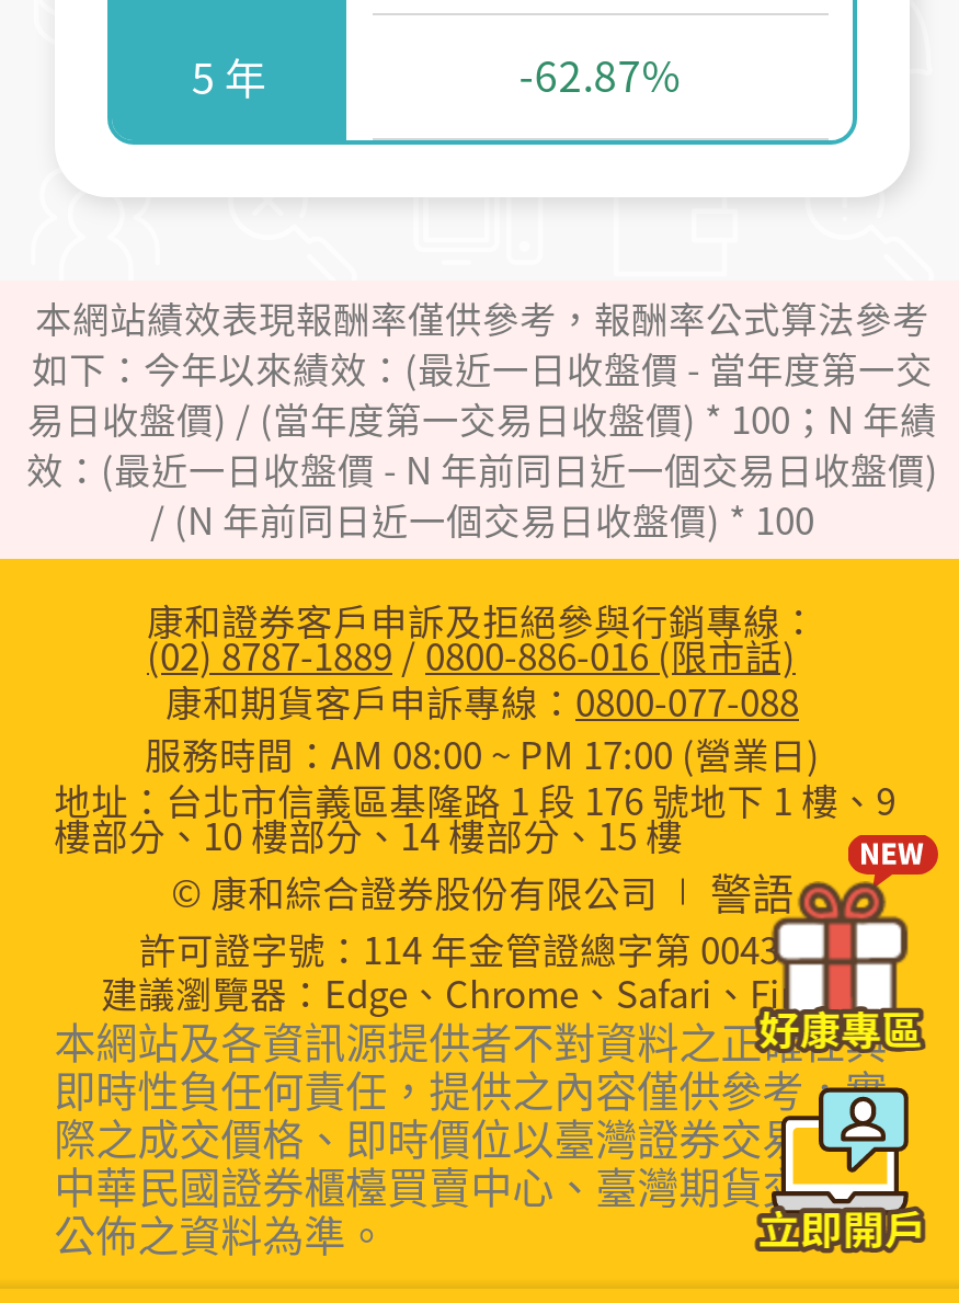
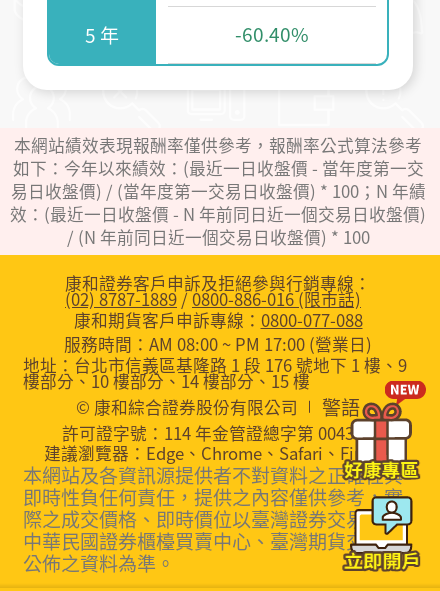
[519,45,681,106] -62.87% -> [235,20,309,48] -60.40%

